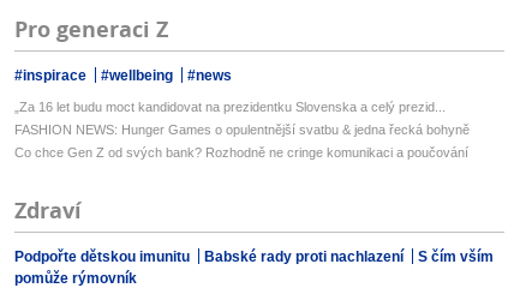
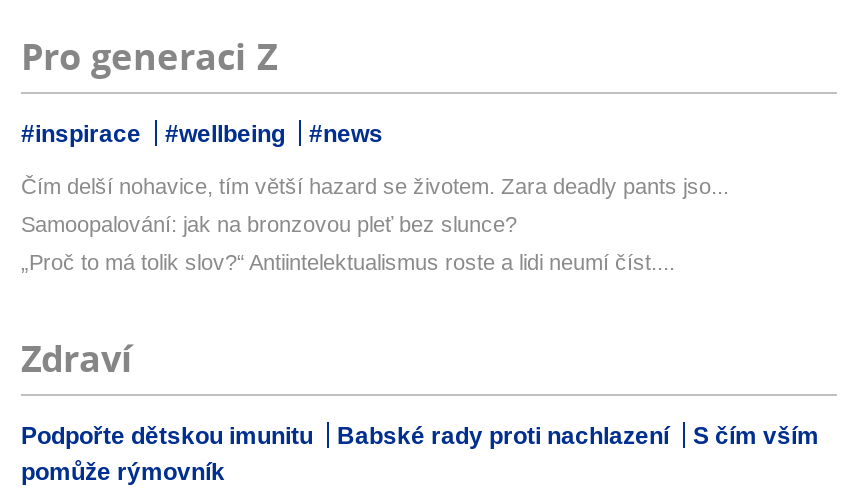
[14,99,446,113] „Za 16 let budu moct kandidovat na prezidentku Slovenska a celý prezid... -> [21,173,729,197] Čím delší nohavice, tím větší hazard se životem. Zara deadly pants jso...
[14,122,470,136] FASHION NEWS: Hunger Games o opulentnější svatbu & jedna řecká bohyně -> [21,211,517,235] Samoopalování: jak na bronzovou pleť bez slunce?
[14,145,468,159] Co chce Gen Z od svých bank? Rozhodně ne cringe komunikaci a poučování -> [21,249,675,273] „Proč to má tolik slov?“ Antiintelektualismus roste a lidi neumí číst....

